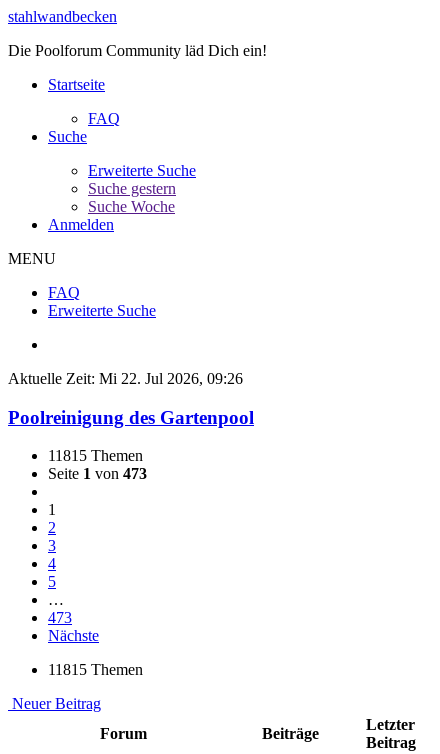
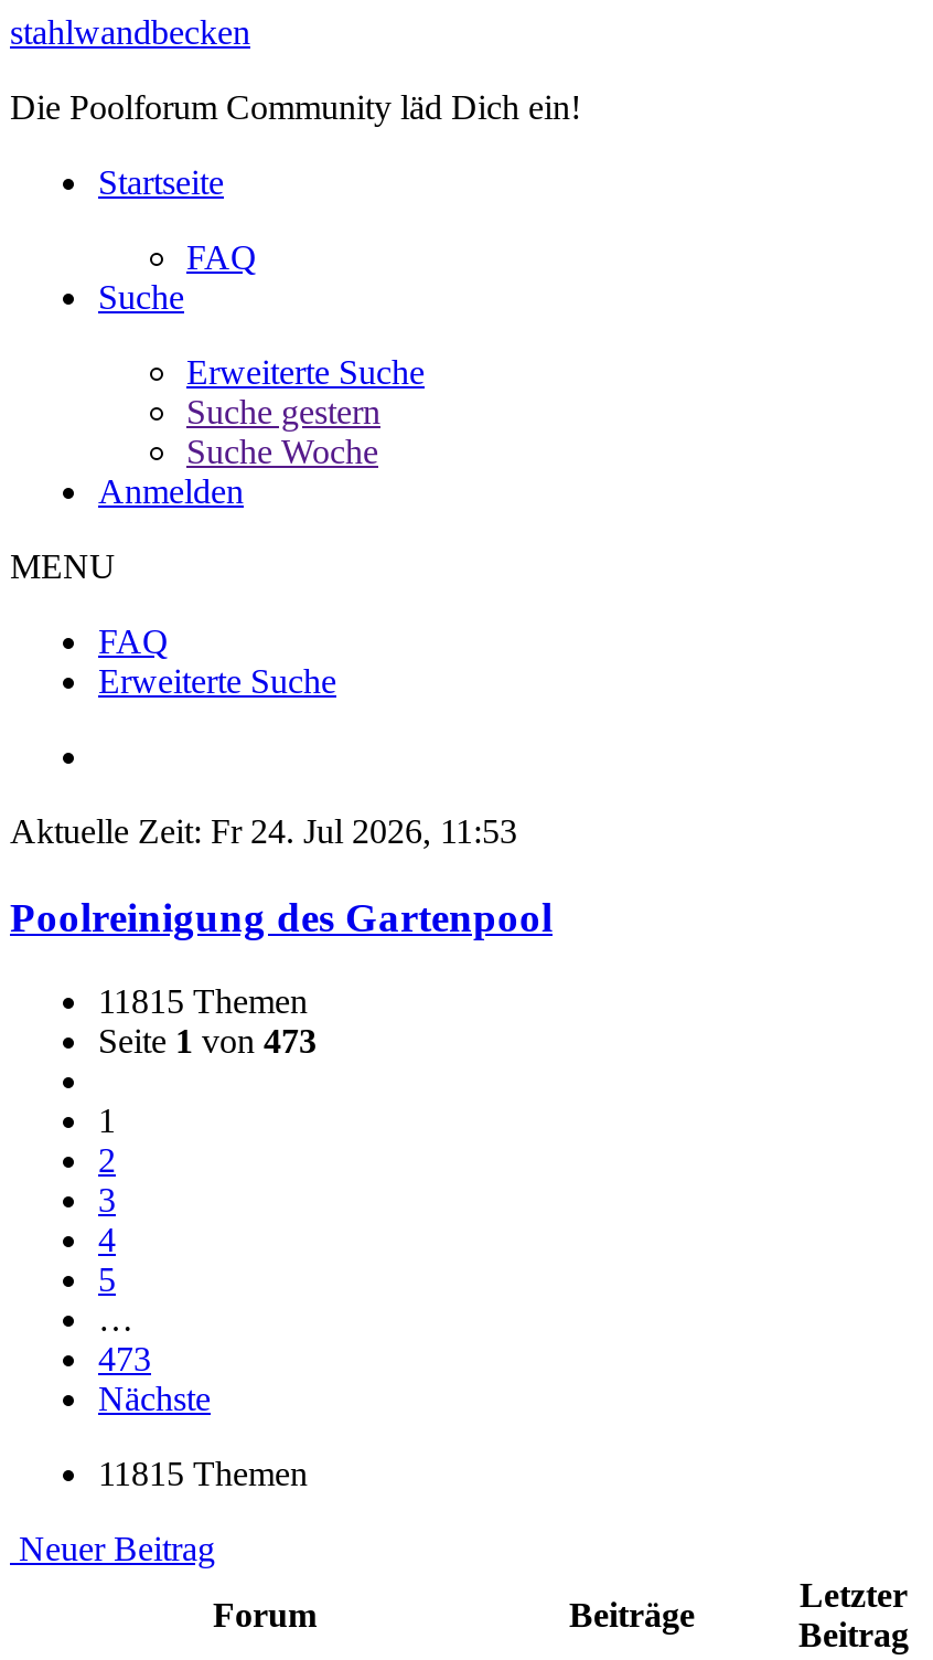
[8,370,243,387] Aktuelle Zeit: Mi 22. Jul 2026, 09:26 -> [10,812,517,850] Aktuelle Zeit: Fr 24. Jul 2026, 11:53

